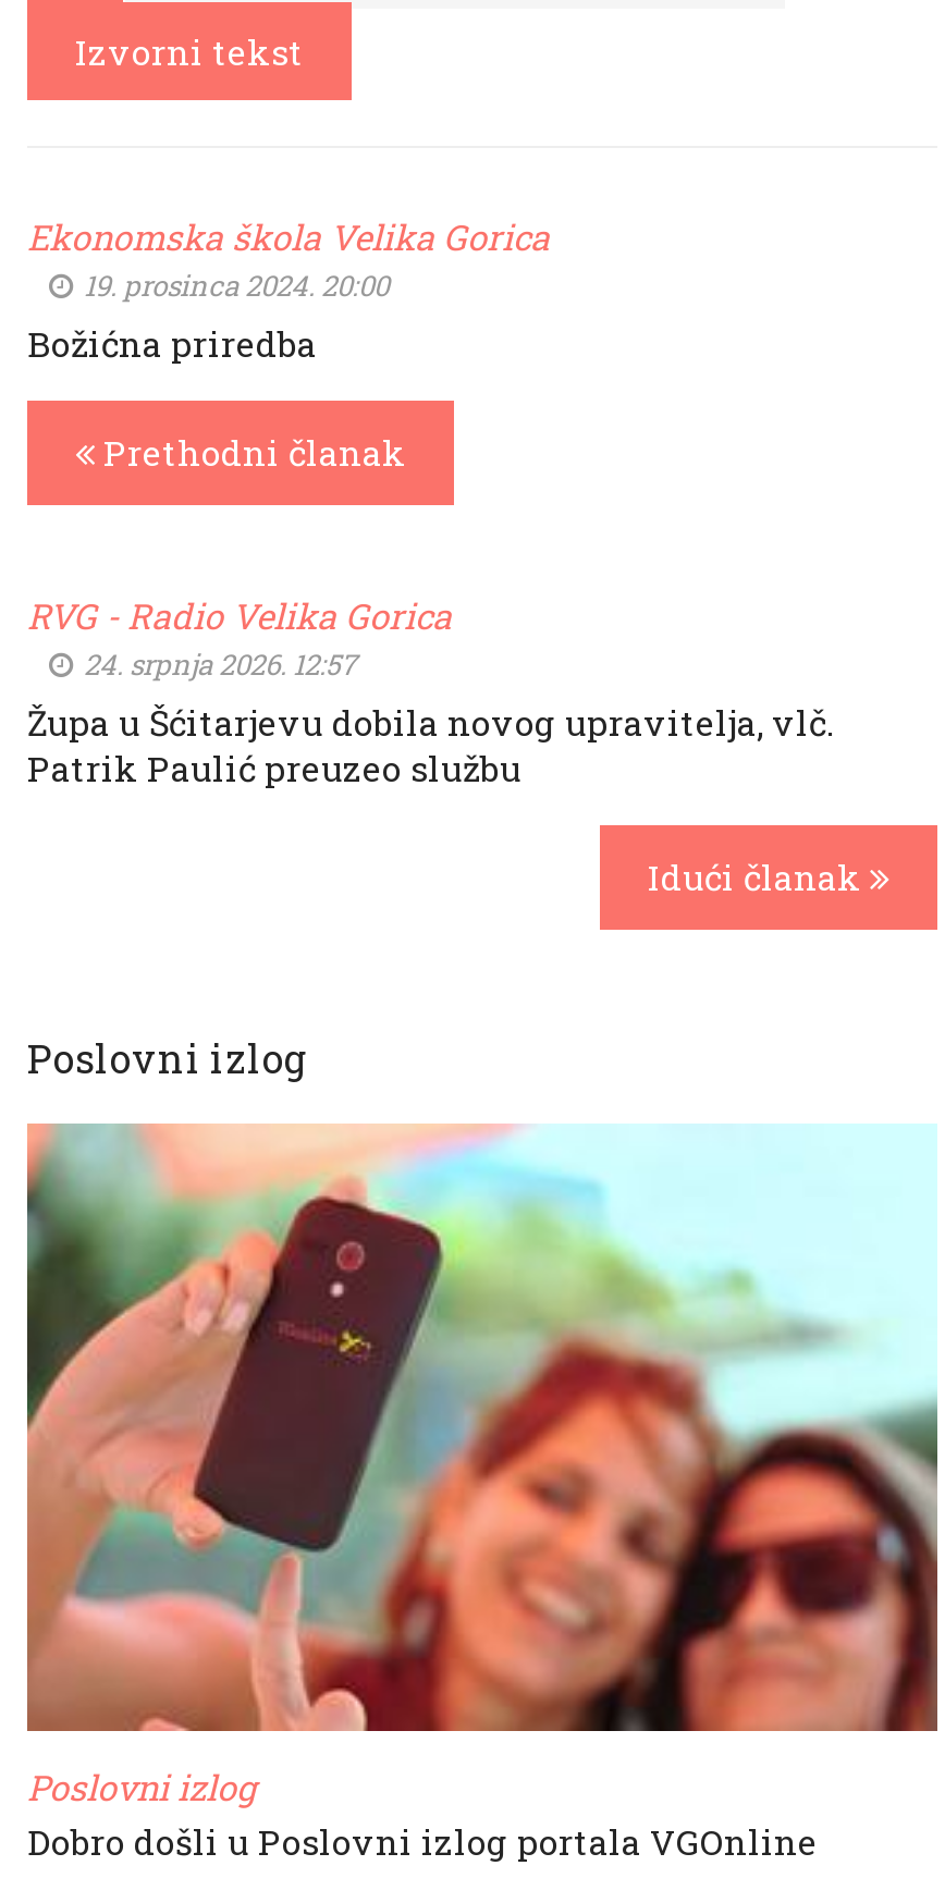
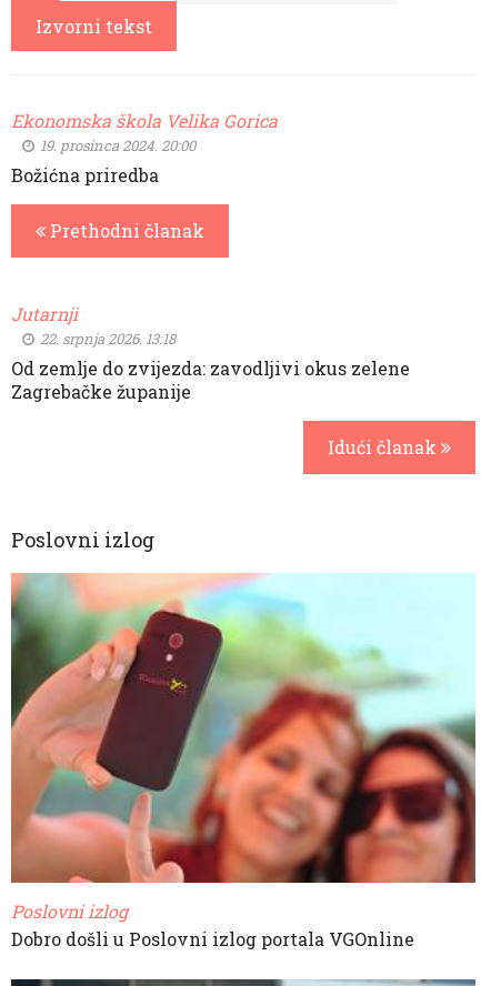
[27,592,835,790] RVG - Radio Velika Gorica | 24. srpnja 2026. 12:57 | Župa u Šćitarjevu dobila novog upravitelja, vlč. | Patrik Paulić preuzeo službu -> [11,302,410,403] Jutarnji | 22. srpnja 2026. 13:18 | Od zemlje do zvijezda: zavodljivi okus zelene | Zagrebačke županije

